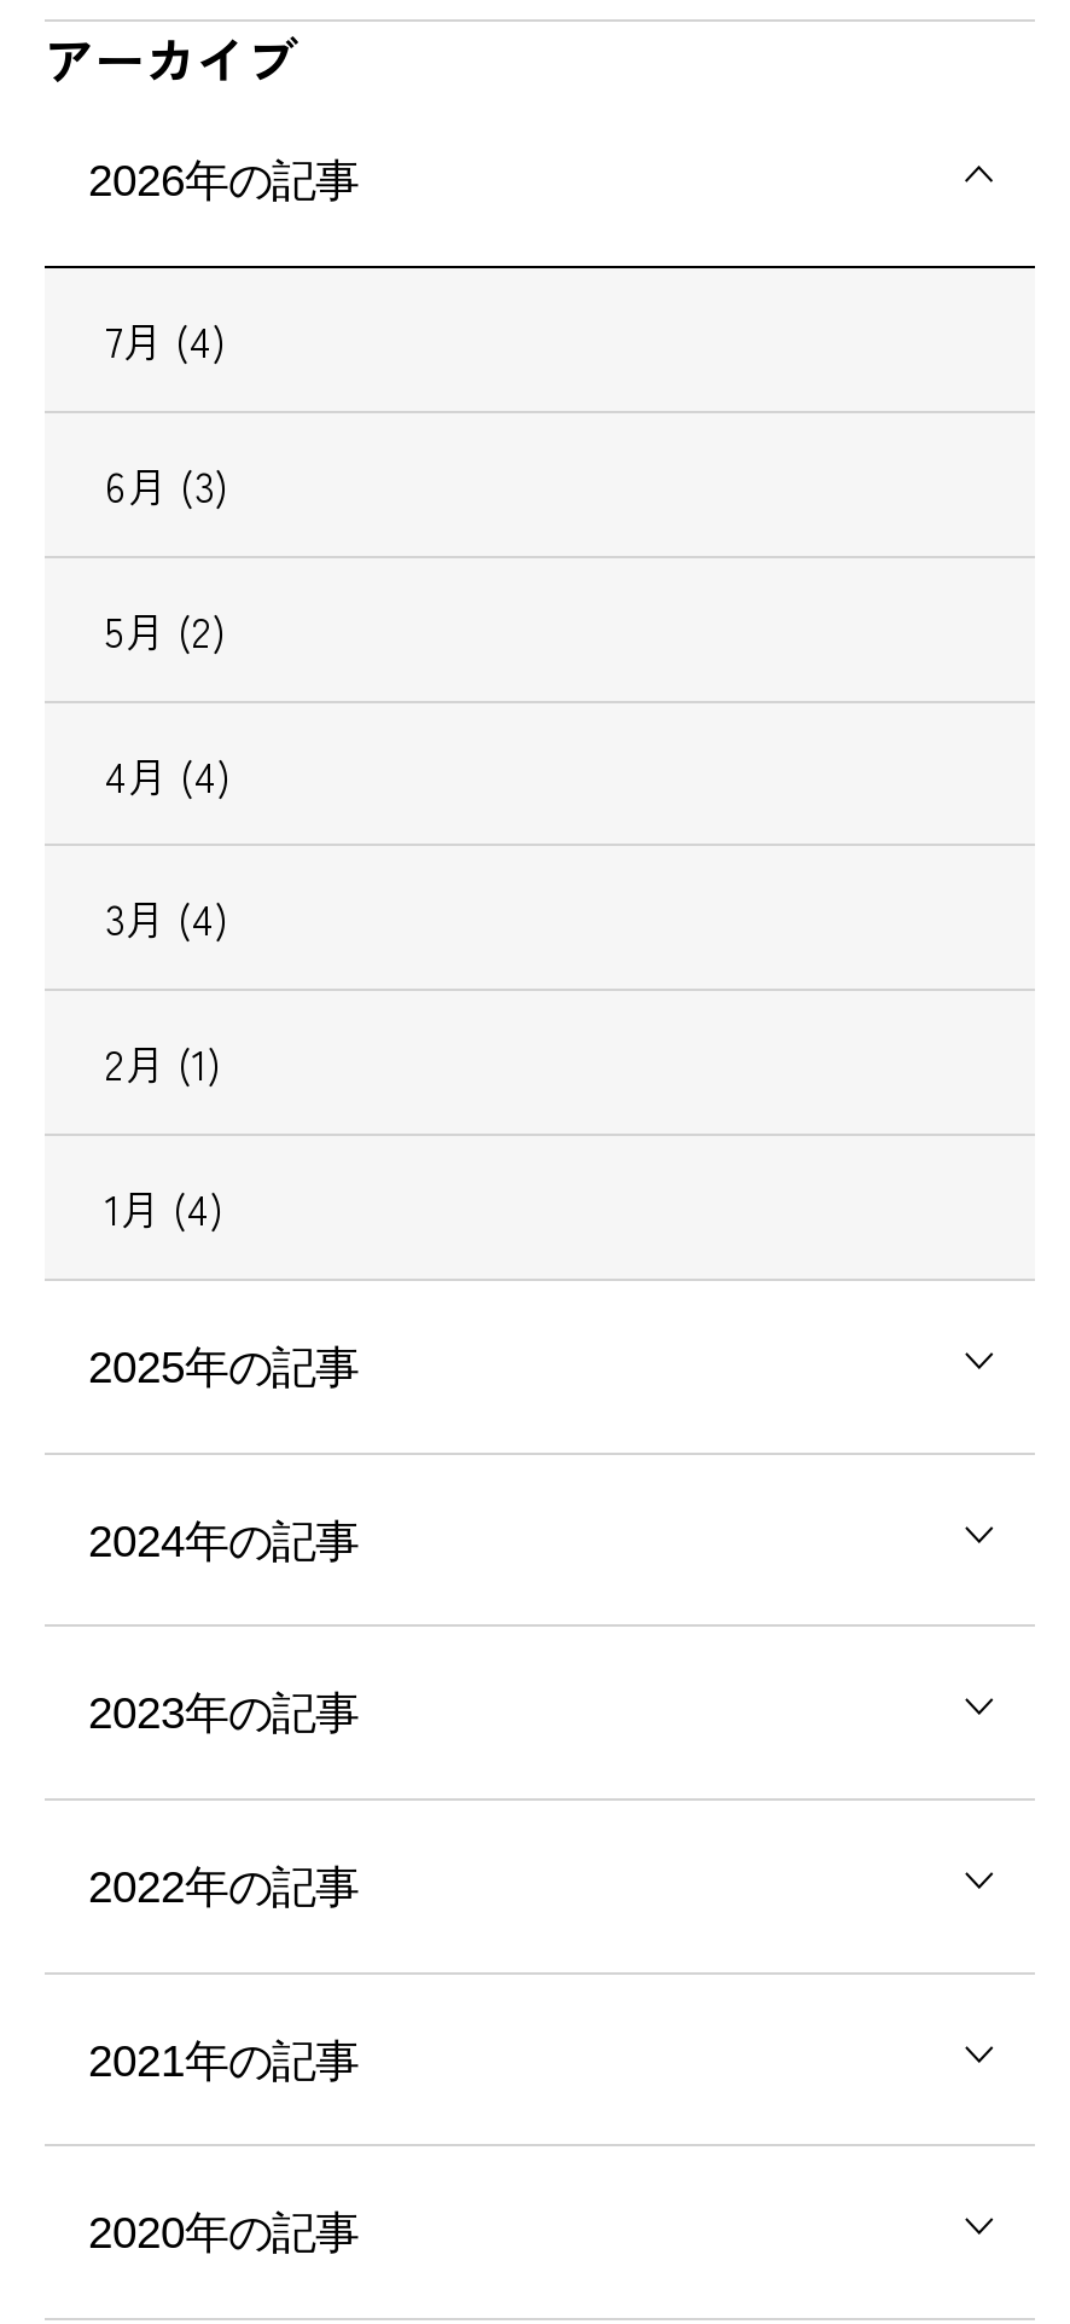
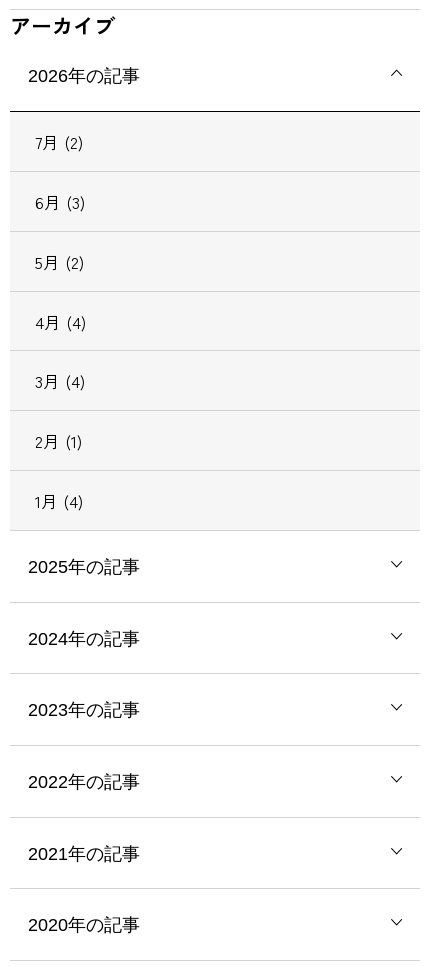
[105,309,223,370] 7月 (4) -> [35,129,83,154] 7月 (2)

